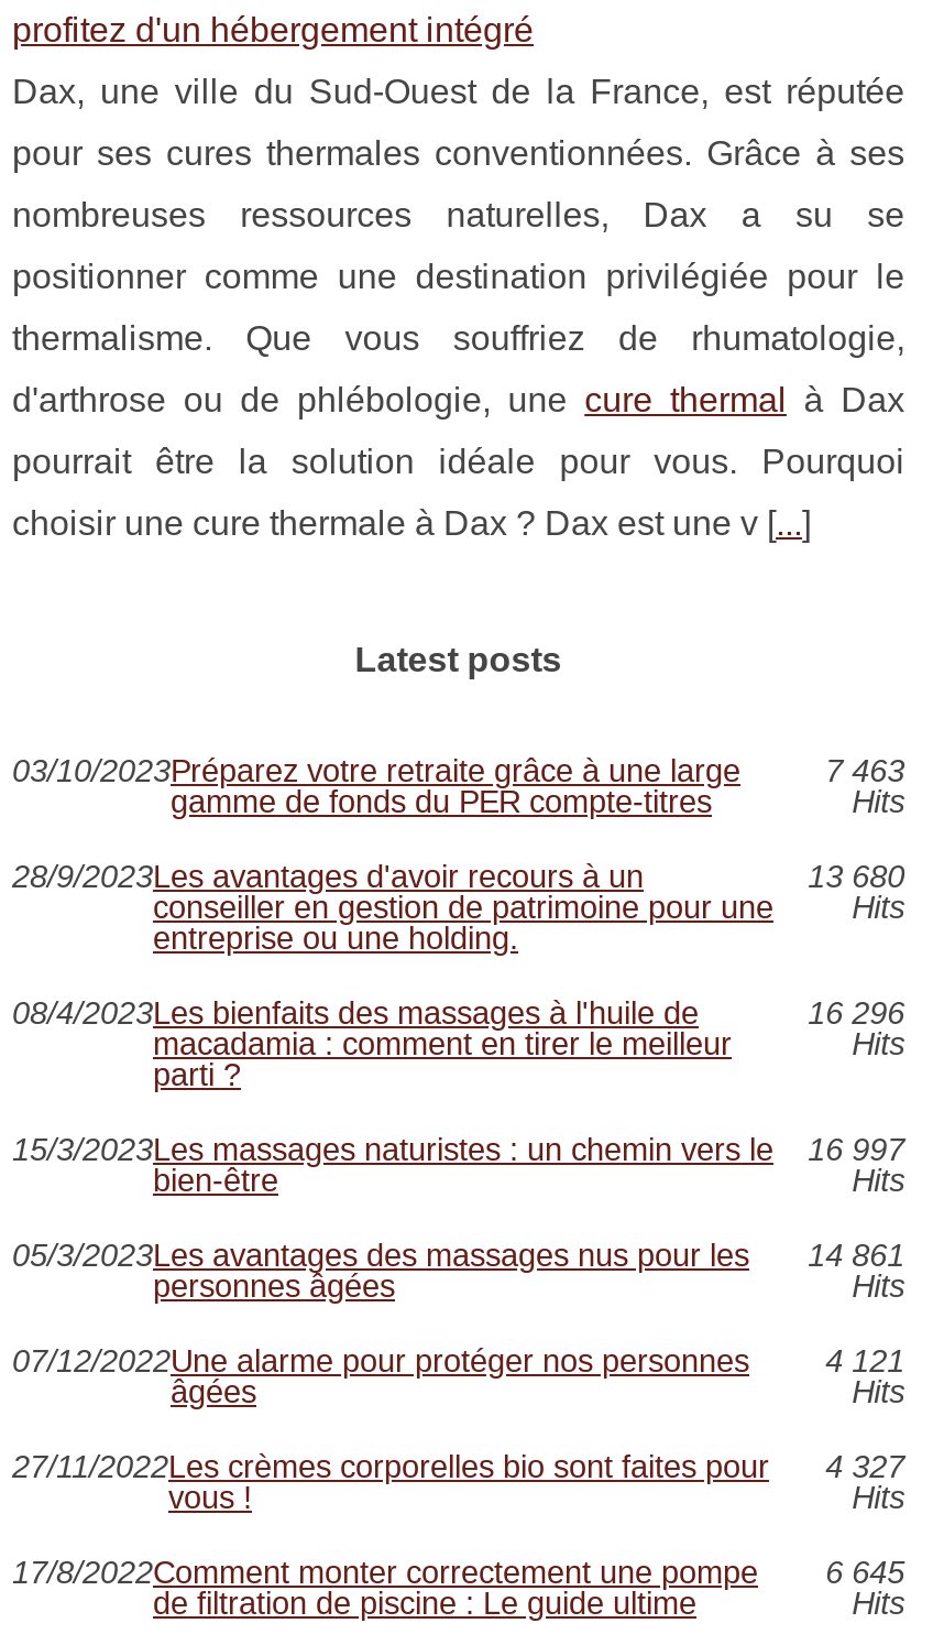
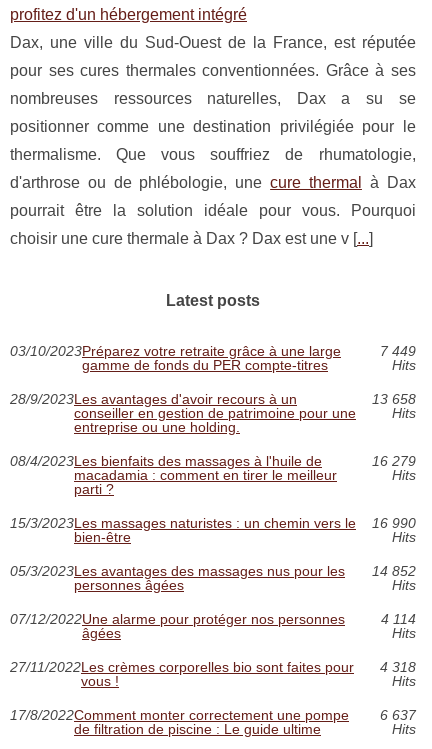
[825,754,905,789] 7 463 -> [380,343,416,359] 7 449
[808,859,905,895] 13 680 -> [372,391,416,407] 13 658
[808,996,905,1031] 16 296 -> [372,453,416,469] 16 279
[12,1133,905,1168] 15/3/2023Les massages naturistes : un chemin vers le 16 997 -> [10,515,416,531] 15/3/2023Les massages naturistes : un chemin vers le 16 990
[12,1238,905,1273] 05/3/2023Les avantages des massages nus pour les 14 861 -> [10,563,416,579] 05/3/2023Les avantages des massages nus pour les 14 852
[825,1344,905,1379] 4 121 -> [381,611,416,627] 4 114
[12,1450,905,1485] 27/11/2022Les crèmes corporelles bio sont faites pour 4 327 -> [10,659,416,675] 27/11/2022Les crèmes corporelles bio sont faites pour 4 318
[12,1555,905,1591] 17/8/2022Comment monter correctement une pompe 6 645 -> [10,707,416,723] 17/8/2022Comment monter correctement une pompe 6 637

